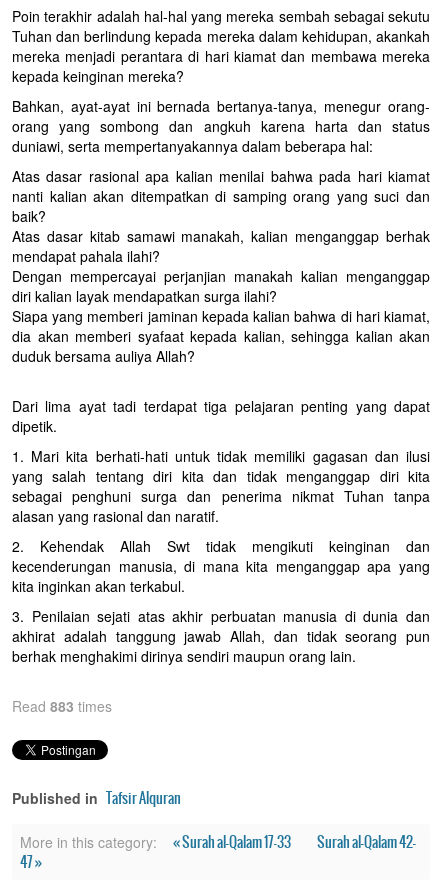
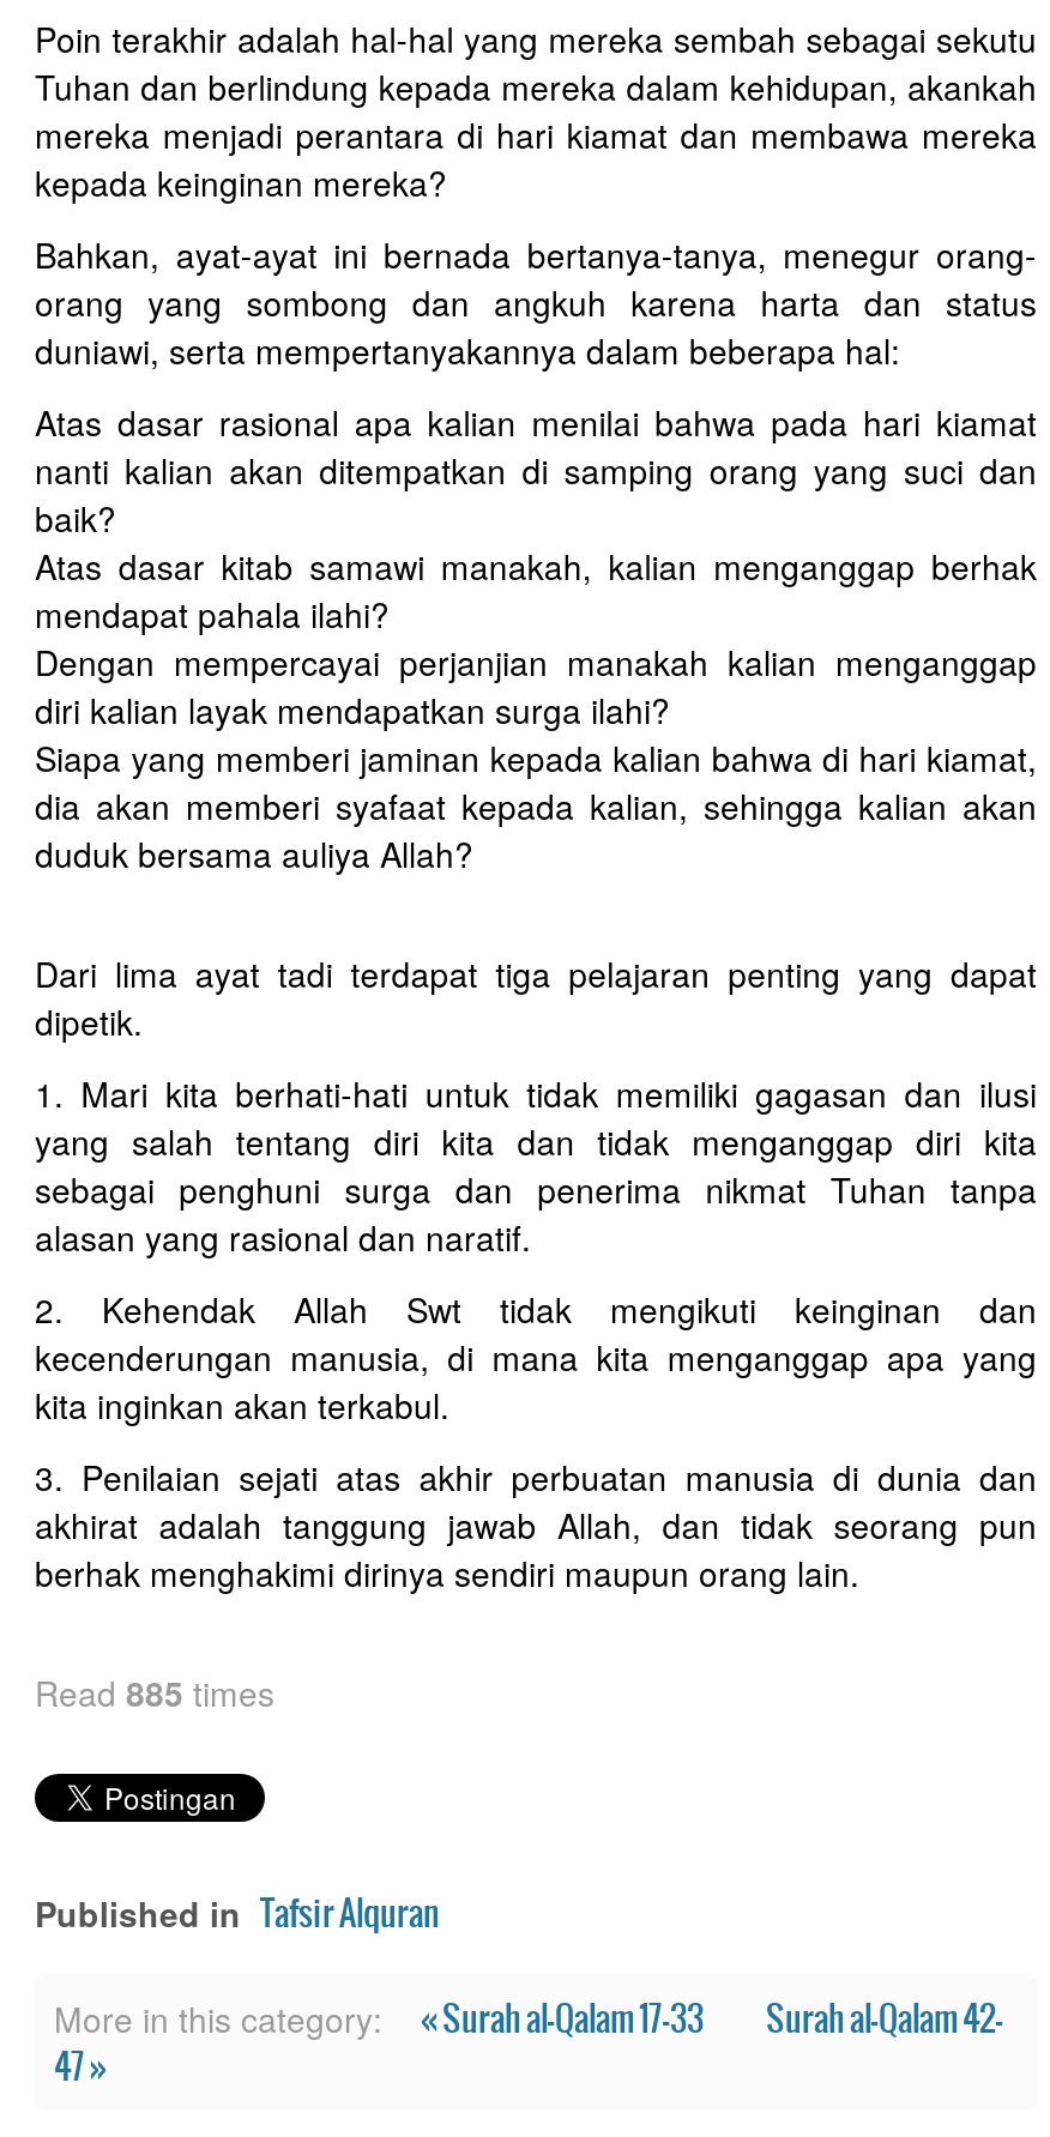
[12,696,112,716] Read 883 times -> [35,1668,274,1716] Read 885 times

